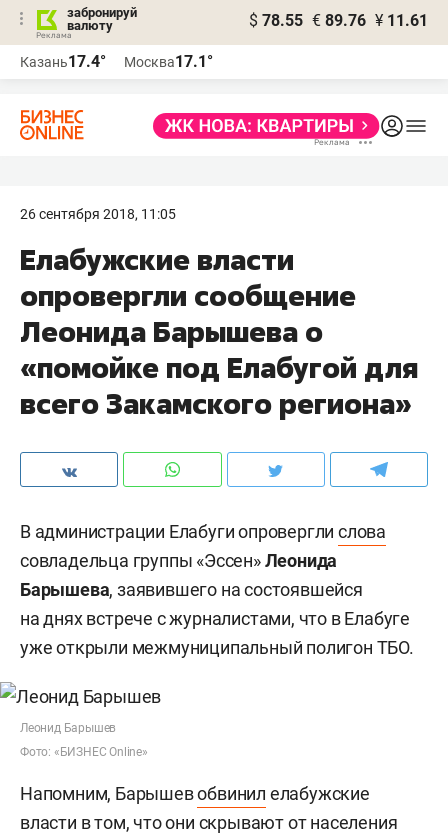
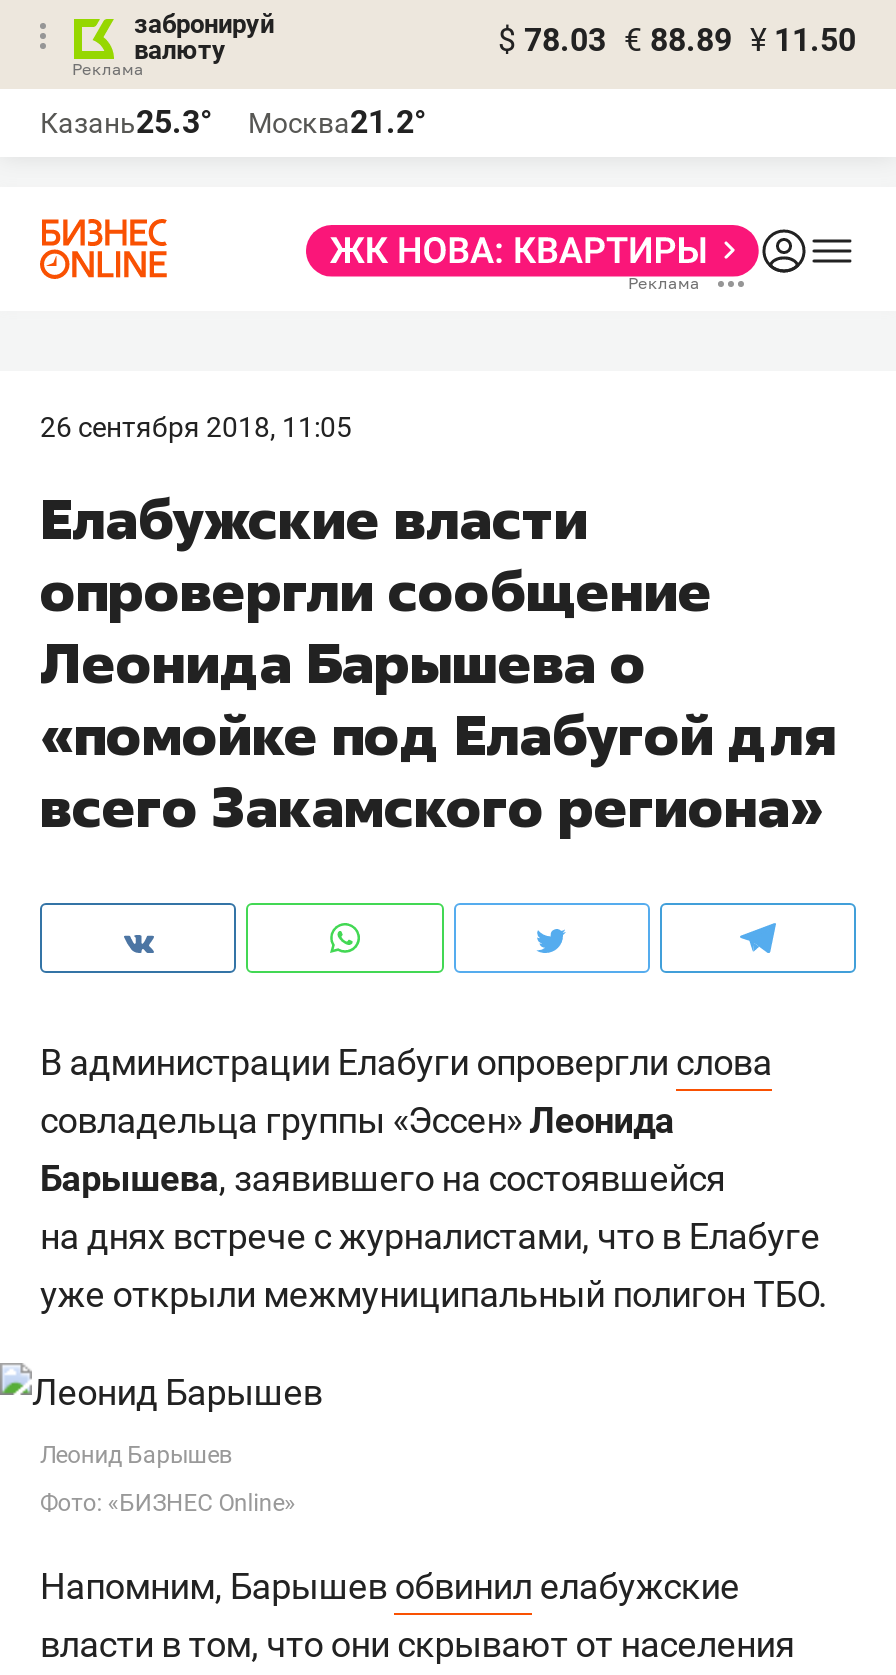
[249,11,428,30] $ 78.55 € 89.76 ¥ 11.61 -> [498,21,856,59] $ 78.03 € 88.89 ¥ 11.50
[20,52,106,71] Казань17.4° -> [40,103,212,141] Казань25.3°
[124,52,213,71] Москва17.1° -> [248,103,426,141] Москва21.2°

